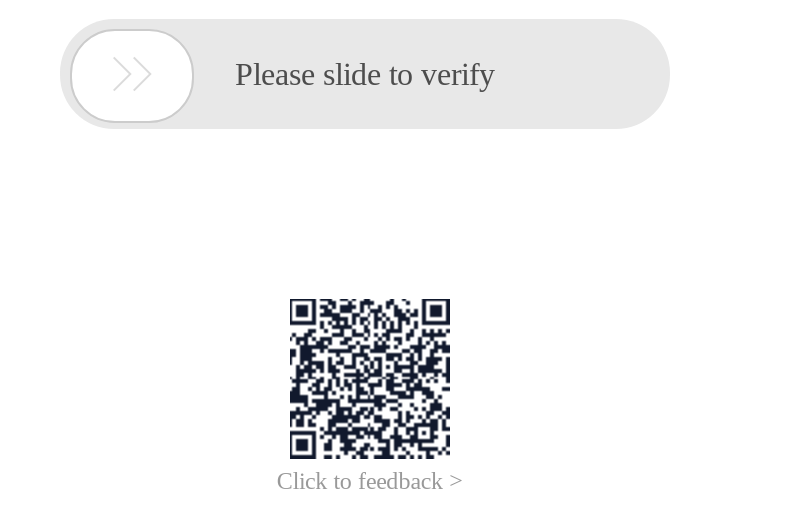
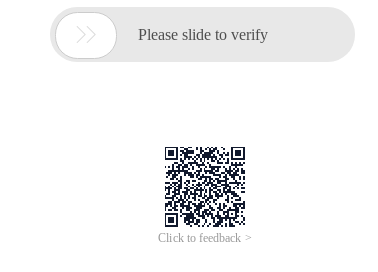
[288,299,452,461] [image] -> [164,146,246,227] [image]

